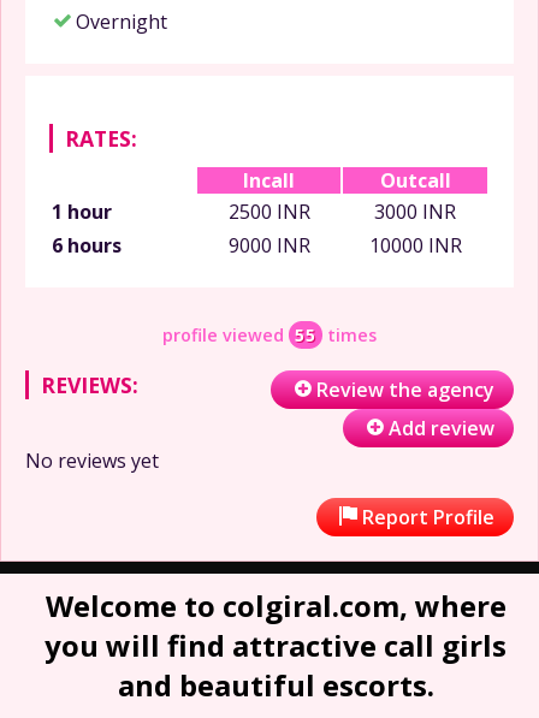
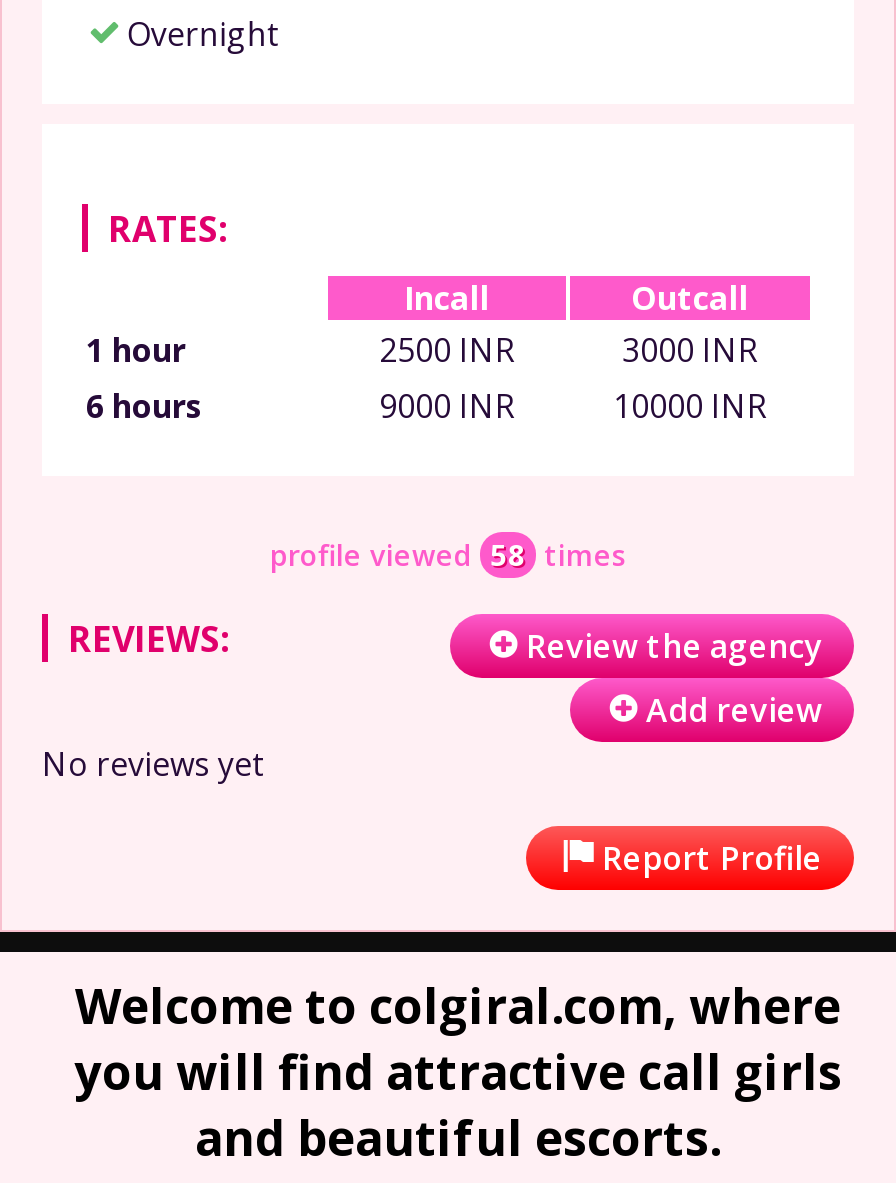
[162,323,377,346] profile viewed 55 times -> [270,536,626,574] profile viewed 58 times

